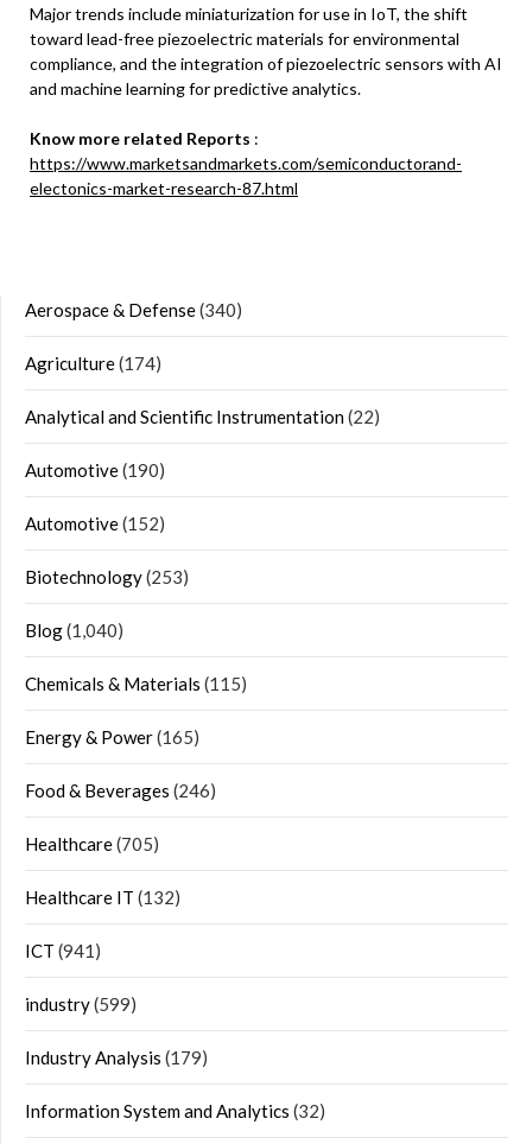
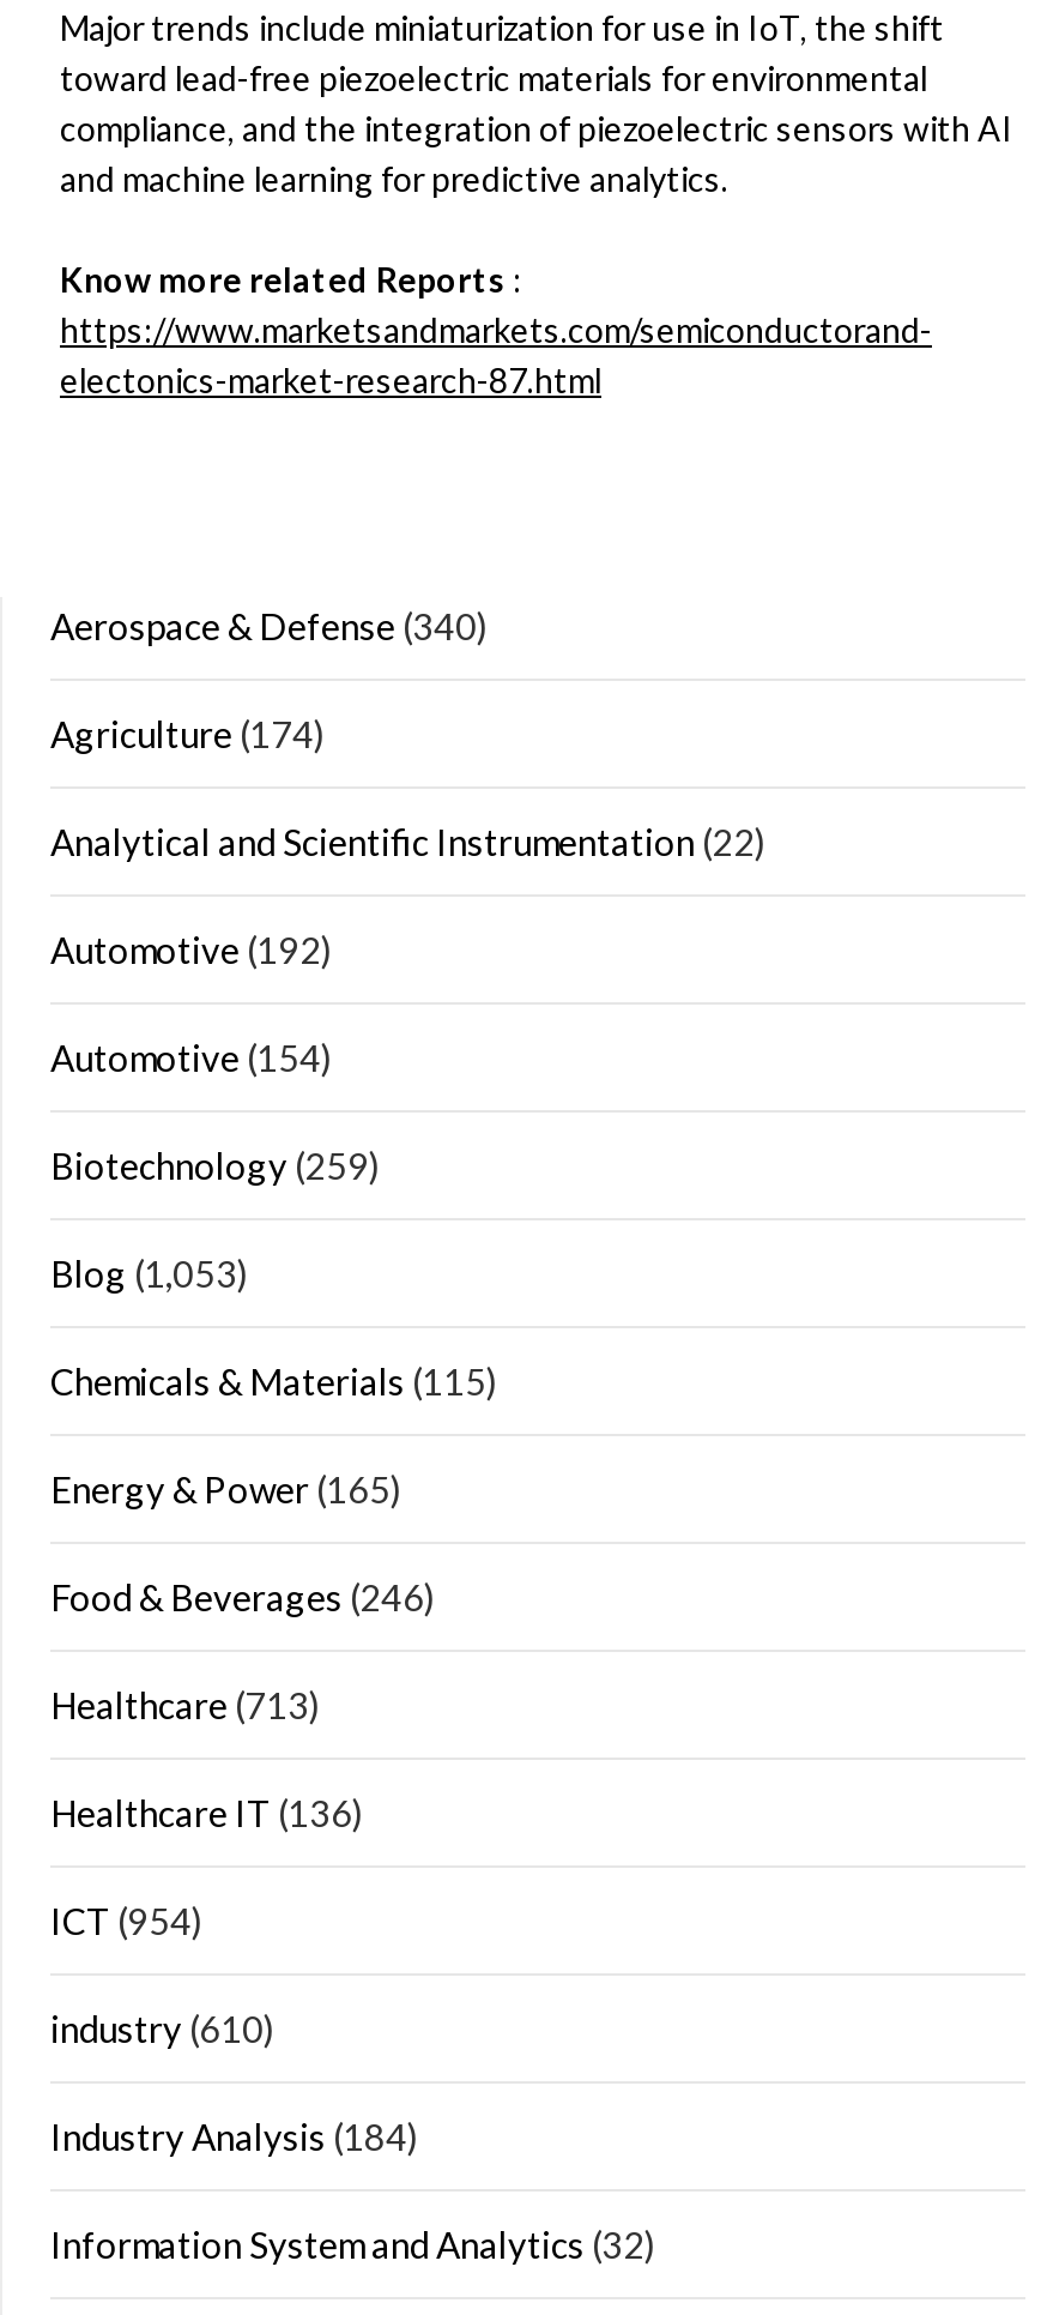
[25,460,165,481] Automotive (190) -> [50,929,333,972] Automotive (192)
[25,513,165,534] Automotive (152) -> [50,1037,333,1080] Automotive (154)
[25,566,189,588] Biotechnology (253) -> [50,1144,381,1188] Biotechnology (259)
[25,620,123,641] Blog (1,040) -> [50,1252,249,1295] Blog (1,053)
[25,833,159,855] Healthcare (705) -> [50,1684,321,1727] Healthcare (713)
[25,887,180,908] Healthcare IT (132) -> [50,1792,364,1835] Healthcare IT (136)
[25,940,101,962] ICT (941) -> [50,1900,204,1943] ICT (954)
[25,994,137,1015] industry (599) -> [50,2008,276,2051] industry (610)
[25,1047,208,1068] Industry Analysis (179) -> [50,2116,419,2159] Industry Analysis (184)

